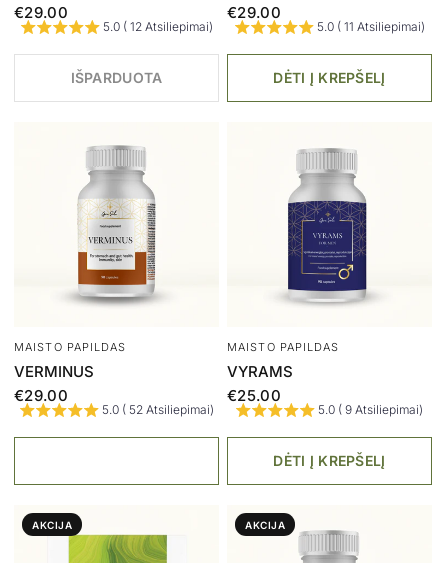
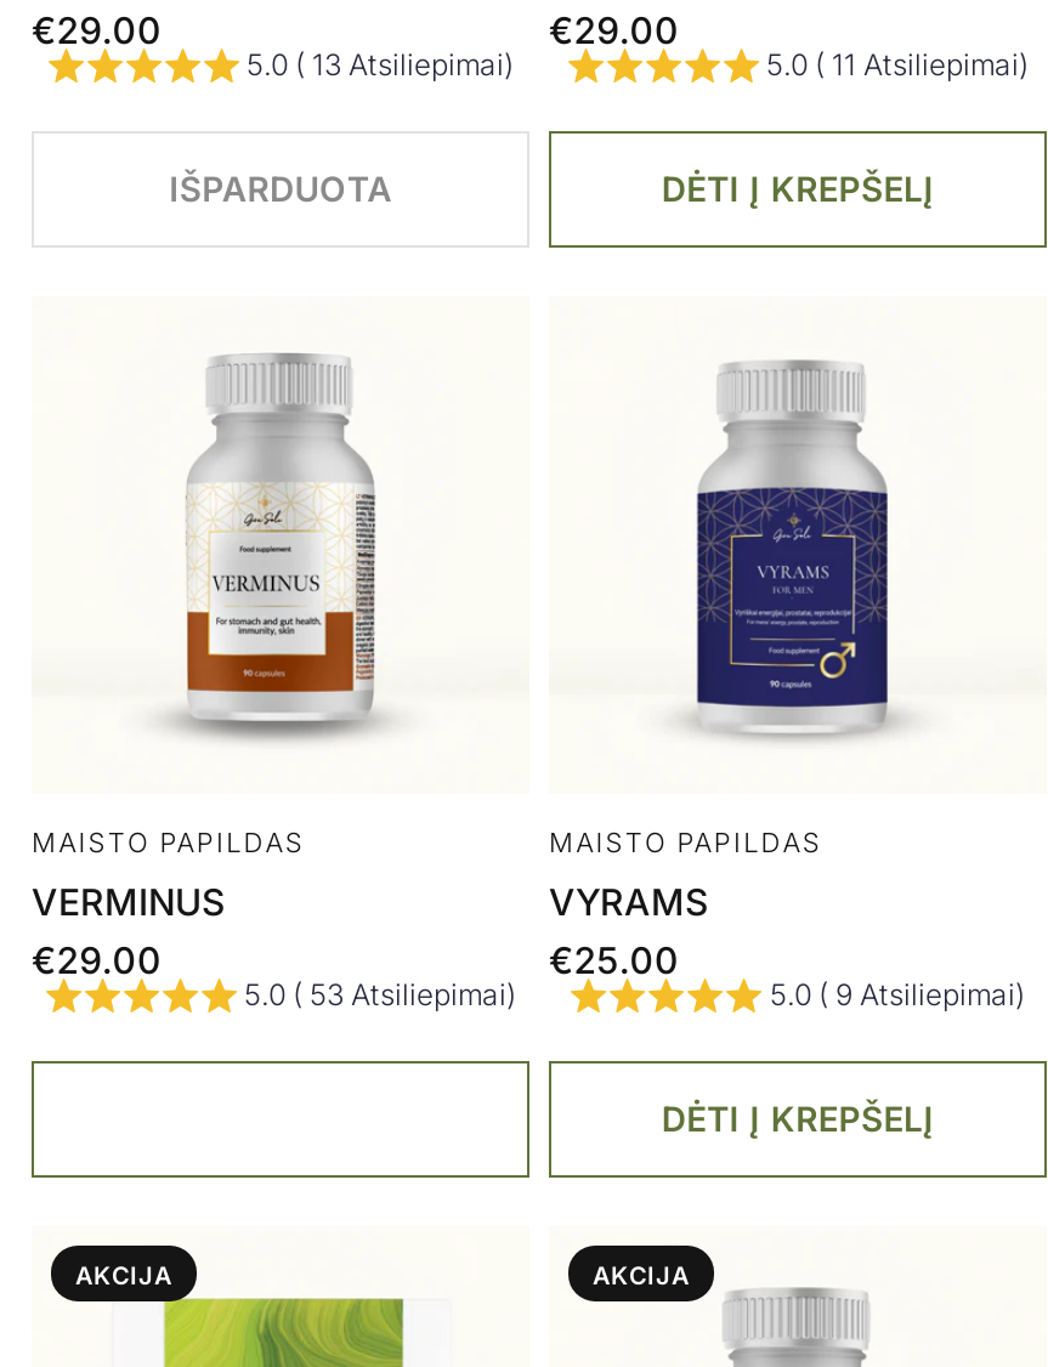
[102,19,212,34] 5.0 ( 12 Atsiliepimai) -> [247,47,514,83] 5.0 ( 13 Atsiliepimai)
[101,402,213,417] 5.0 ( 52 Atsiliepimai) -> [244,977,516,1013] 5.0 ( 53 Atsiliepimai)

